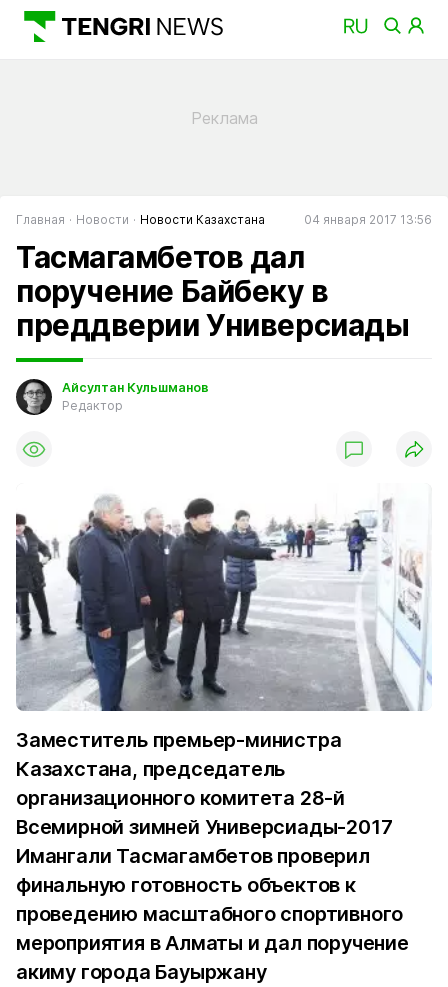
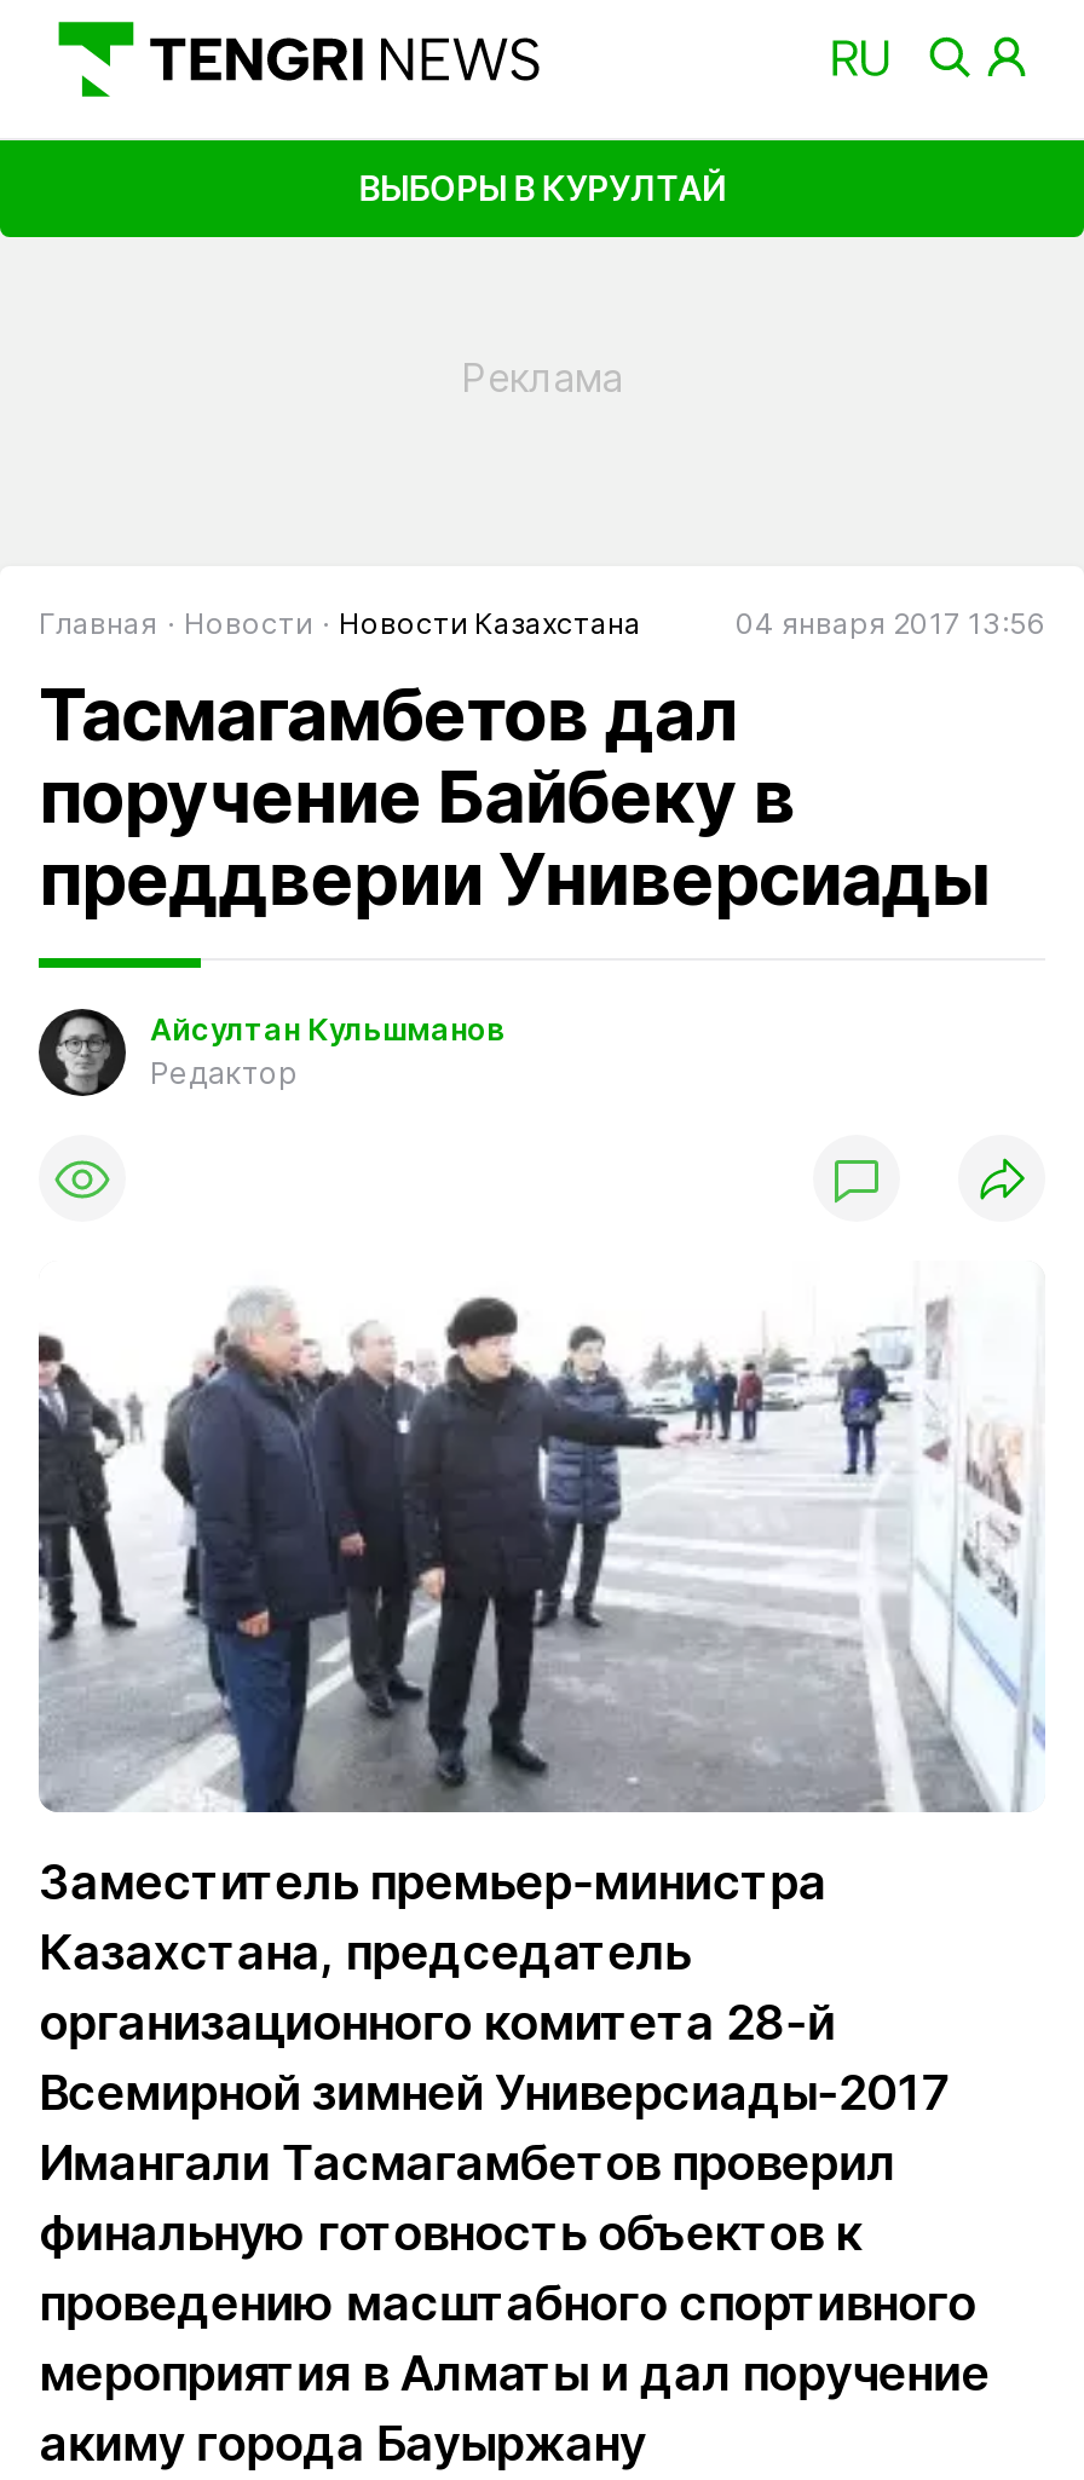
none -> [359,166,725,207] ВЫБОРЫ В КУРУЛТАЙ

